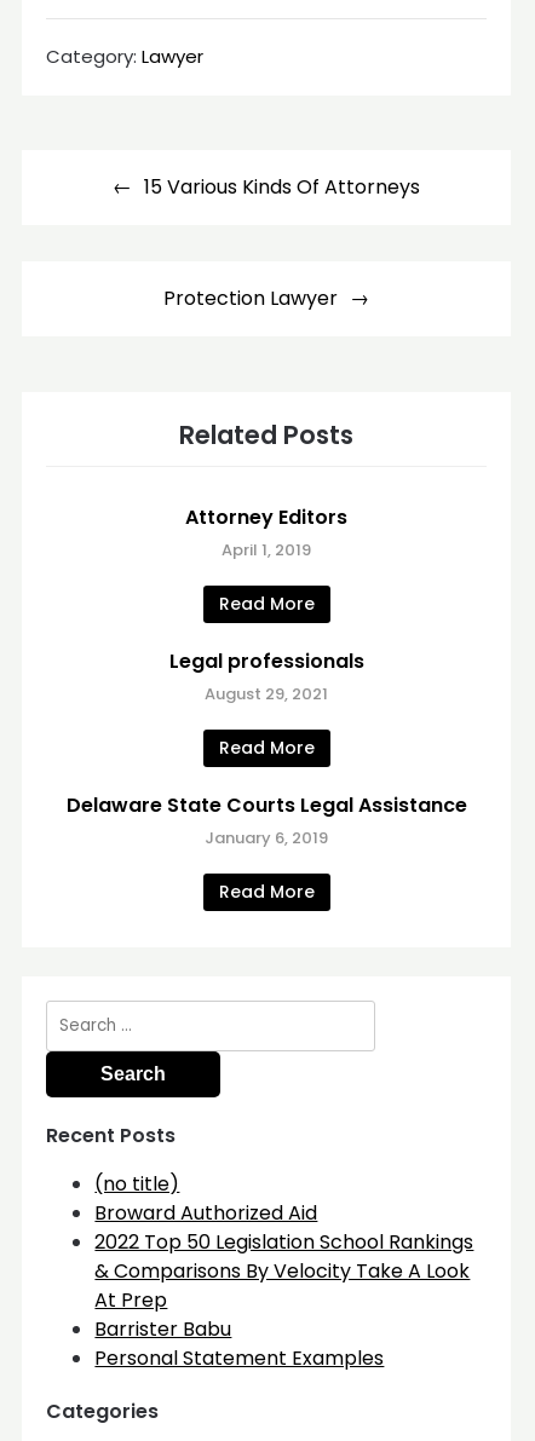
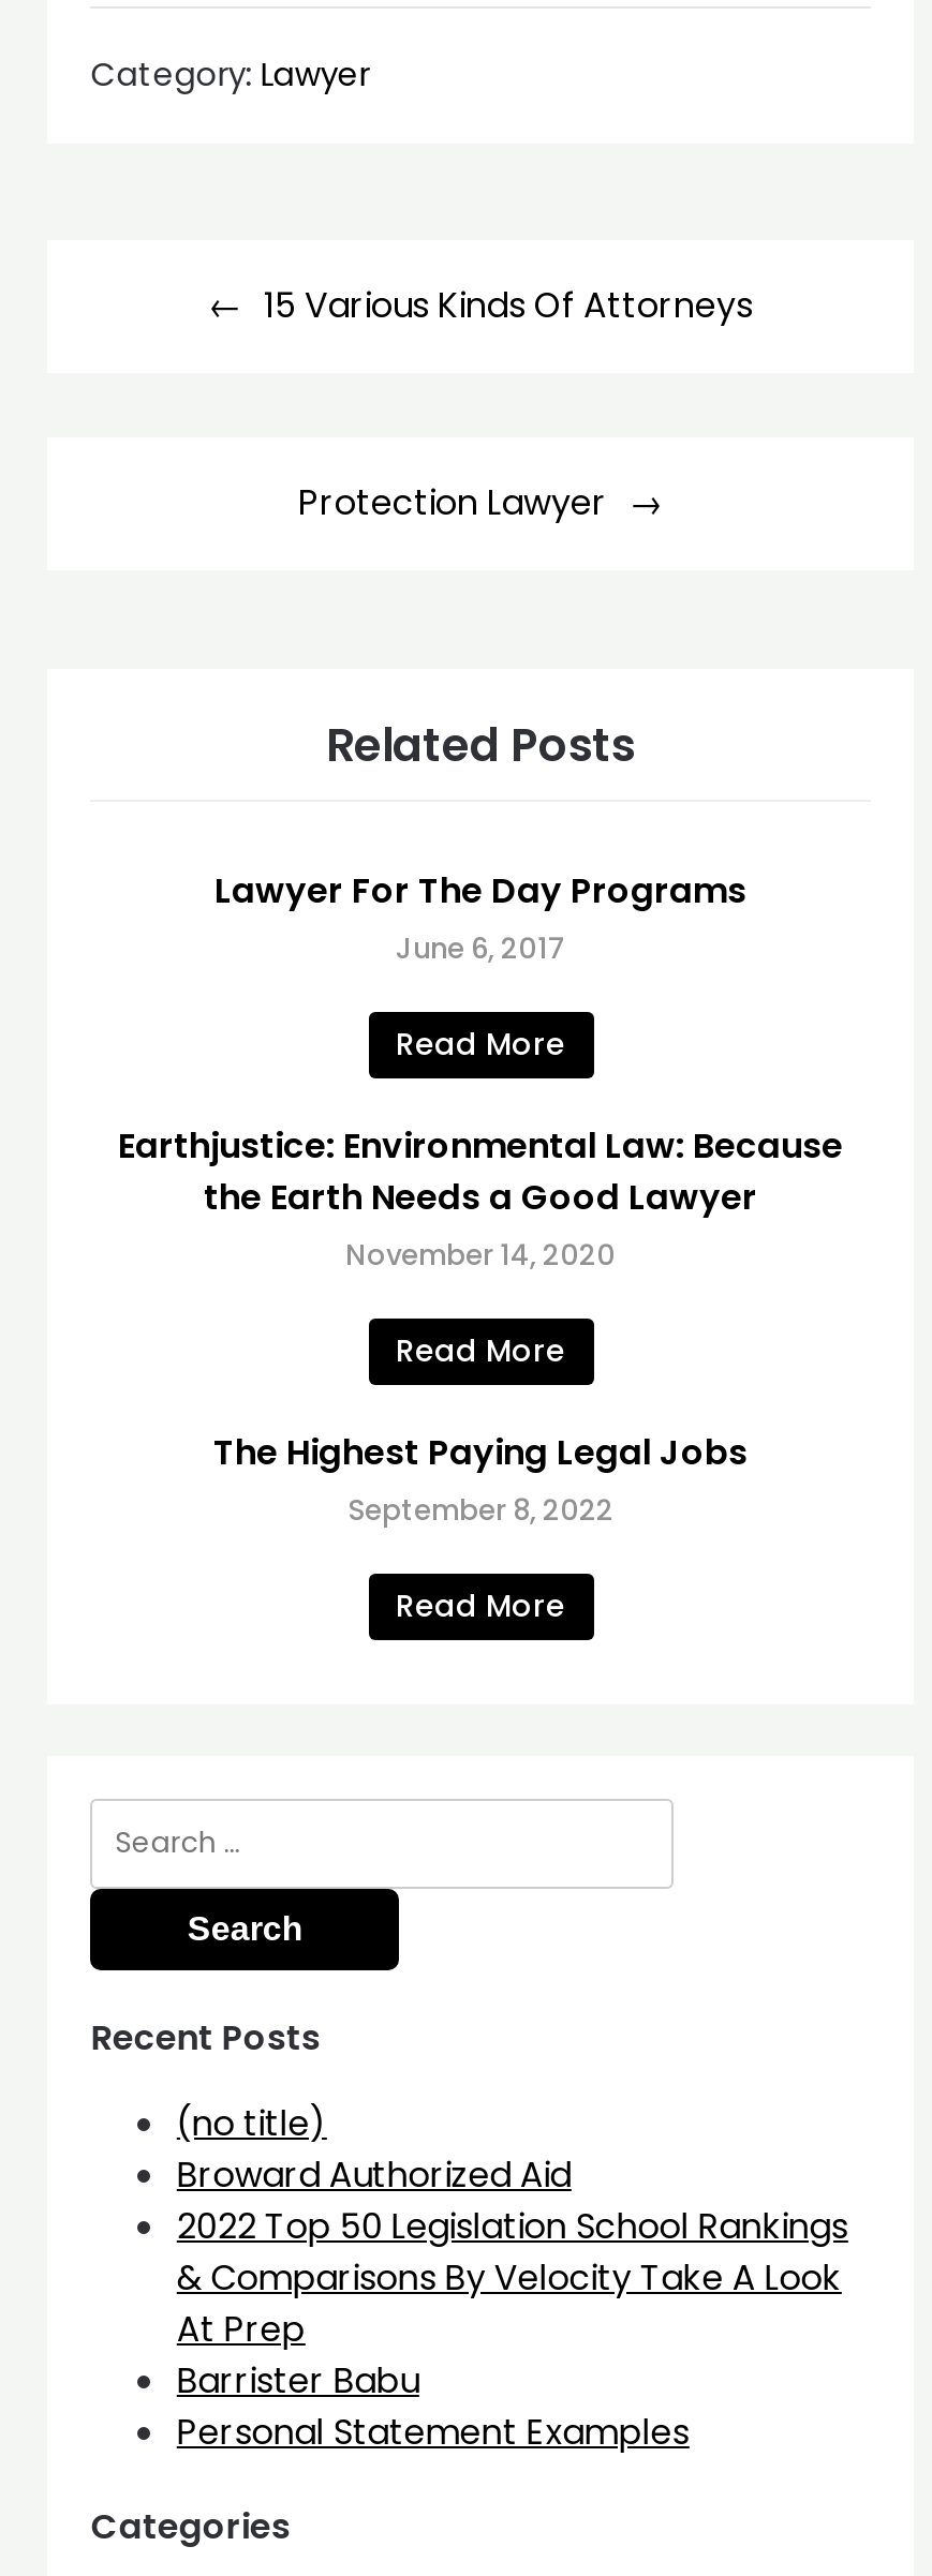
[185,504,347,562] Attorney Editors | April 1, 2019 -> [214,867,746,970] Lawyer For The Day Programs | June 6, 2017
[169,648,364,706] Legal professionals | August 29, 2021 -> [118,1122,843,1276] Earthjustice: Environmental Law: Because | the Earth Needs a Good Lawyer | November 14, 2020
[66,792,467,850] Delaware State Courts Legal Assistance | January 6, 2019 -> [213,1428,748,1531] The Highest Paying Legal Jobs | September 8, 2022

